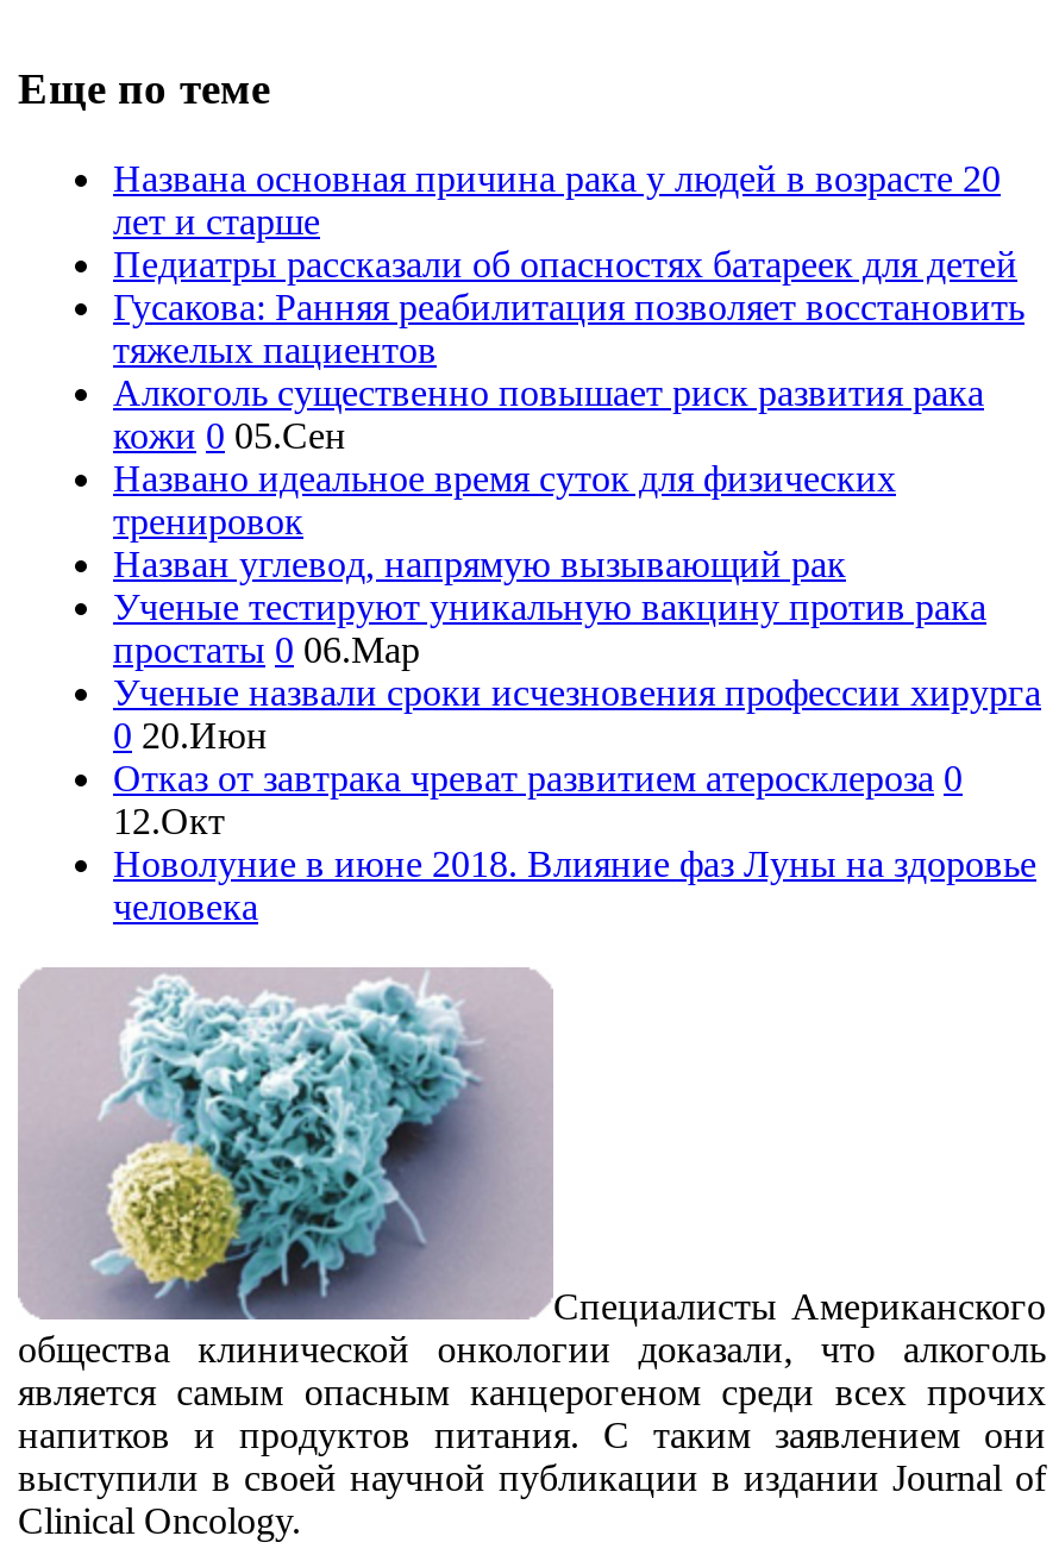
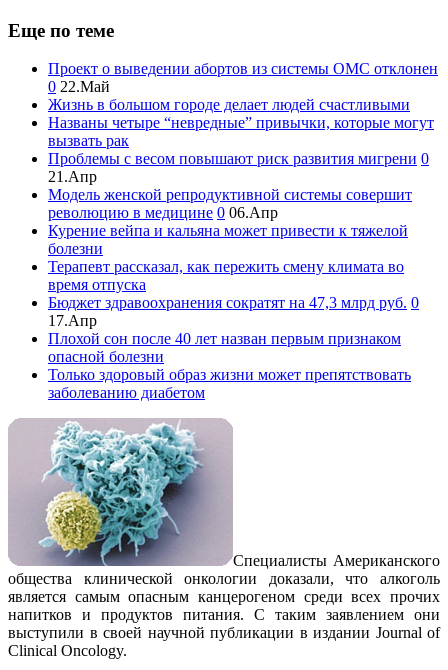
[113,159,1041,928] Названа основная причина рака у людей в возрасте 20 | лет и старше | Педиатры рассказали об опасностях батареек для детей | Гусакова: Ранняя реабилитация позволяет восстановить | тяжелых пациентов | Алкоголь существенно повышает риск развития рака | кожи 0 05.Сен | Названо идеальное время суток для физических | тренировок | Назван углевод, напрямую вызывающий рак | Ученые тестируют уникальную вакцину против рака | простаты 0 06.Мар | Ученые назвали сроки исчезновения профессии хирурга | 0 20.Июн | Отказ от завтрака чреват развитием атеросклероза 0 | 12.Окт | Новолуние в июне 2018. Влияние фаз Луны на здоровье | человека -> [48,60,438,401] Проект о выведении абортов из системы ОМС отклонен | 0 22.Май | Жизнь в большом городе делает людей счастливыми | Названы четыре “невредные” привычки, которые могут | вызвать рак | Проблемы с весом повышают риск развития мигрени 0 | 21.Апр | Модель женской репродуктивной системы совершит | революцию в медицине 0 06.Апр | Курение вейпа и кальяна может привести к тяжелой | болезни | Терапевт рассказал, как пережить смену климата во | время отпуска | Бюджет здравоохранения сократят на 47,3 млрд руб. 0 | 17.Апр | Плохой сон после 40 лет назван первым признаком | опасной болезни | Только здоровый образ жизни может препятствовать | заболеванию диабетом

